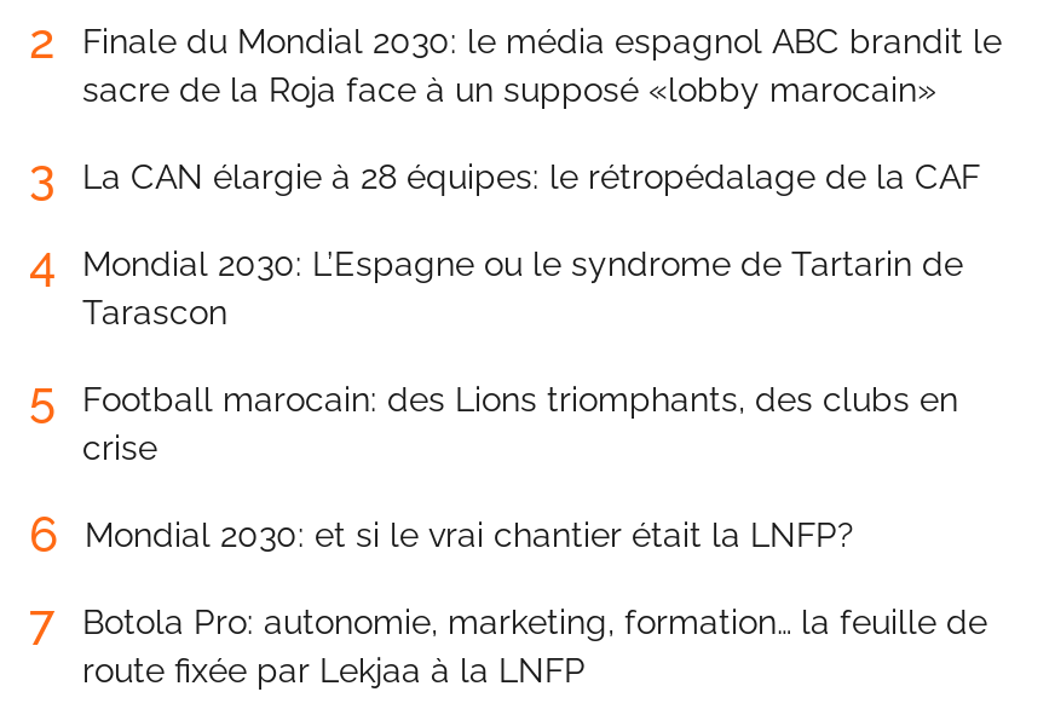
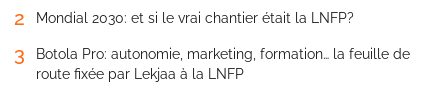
[29,21,1002,563] Finale du Mondial 2030: le média espagnol ABC brandit le | sacre de la Roja face à un supposé «lobby marocain» | 3 | La CAN élargie à 28 équipes: le rétropédalage de la CAF | 4 | Mondial 2030: L’Espagne ou le syndrome de Tartarin de | Tarascon | 5 | Football marocain: des Lions triomphants, des clubs en | crise | 6 -> none
[29,592,987,650] 7 Botola Pro: autonomie, marketing, formation… la feuille de -> [14,42,410,66] 3 Botola Pro: autonomie, marketing, formation… la feuille de

